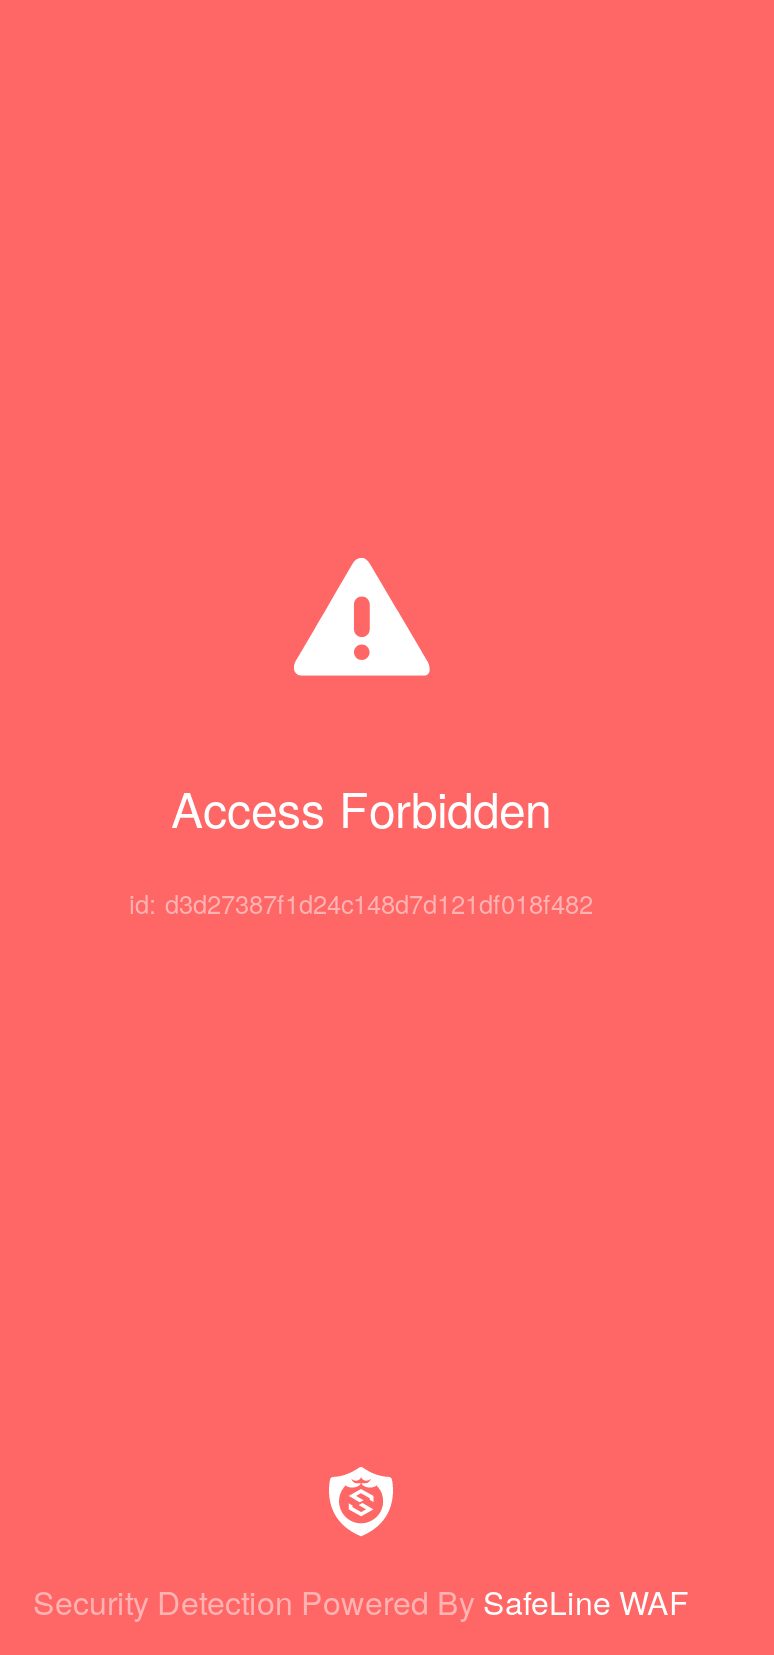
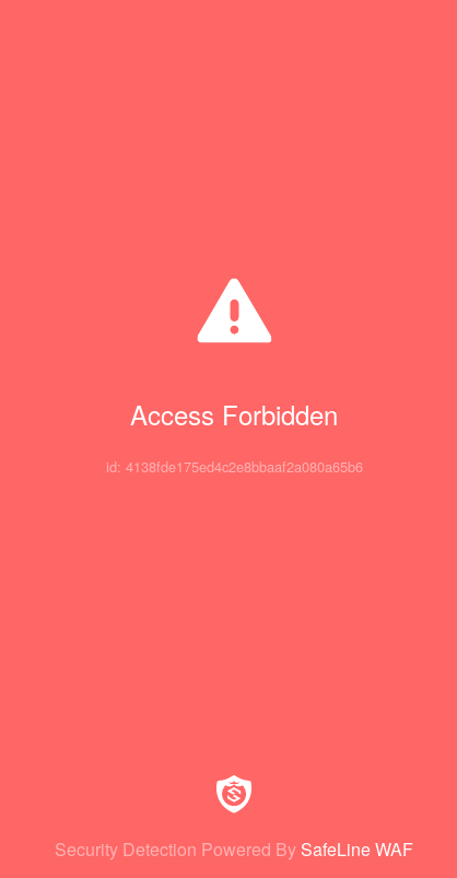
[129,884,593,922] id: d3d27387f1d24c148d7d121df018f482 -> [106,456,362,477] id: 4138fde175ed4c2e8bbaaf2a080a65b6

